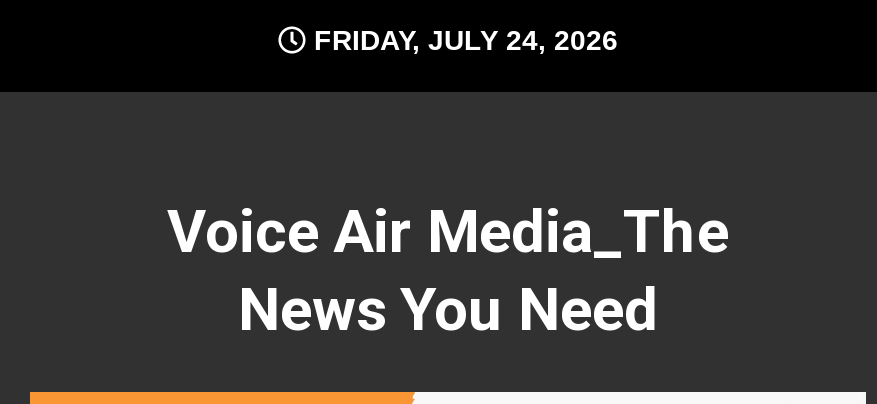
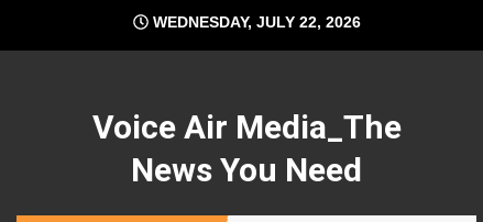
[306,24,618,56] FRIDAY, JULY 24, 2026 -> [148,13,360,31] WEDNESDAY, JULY 22, 2026

